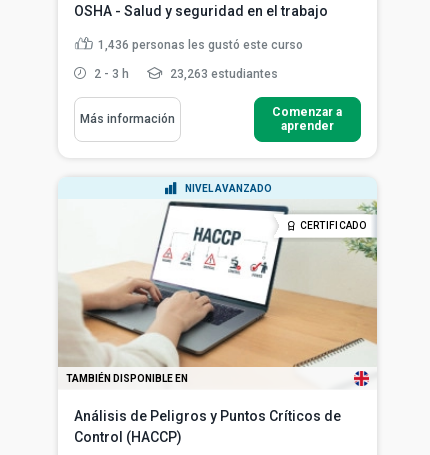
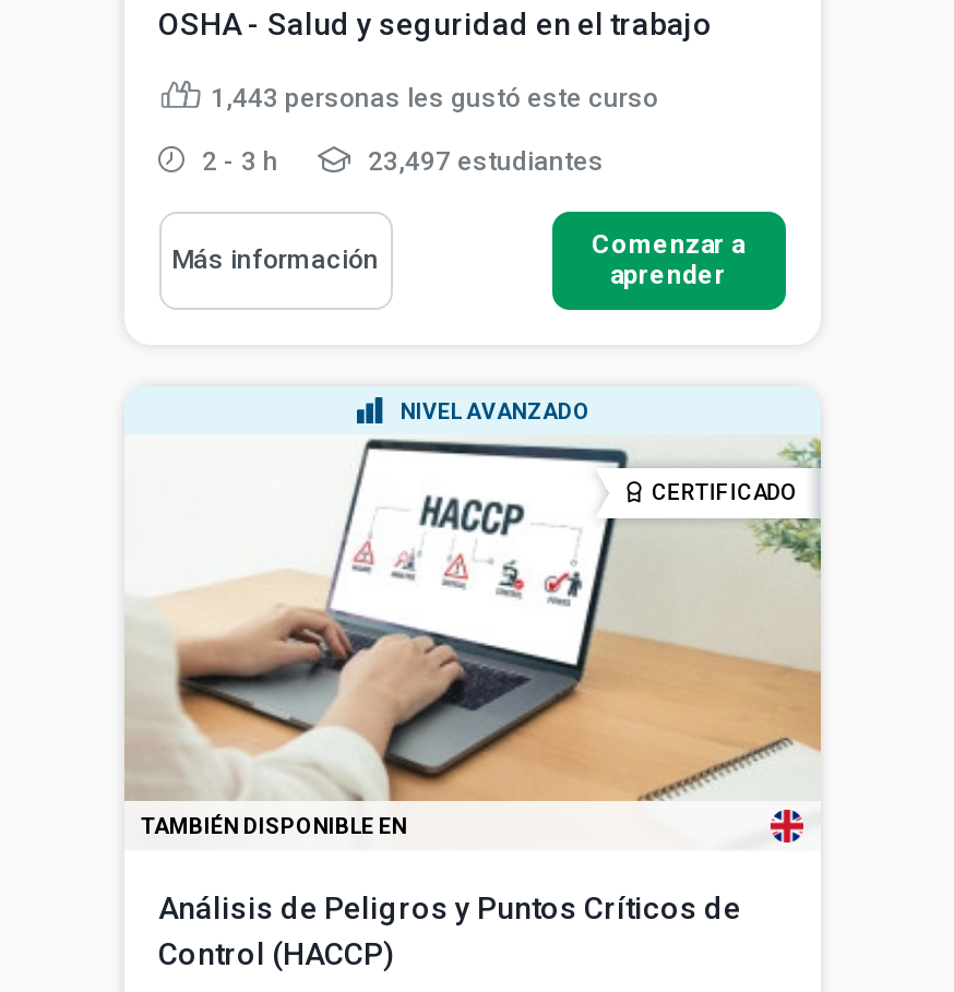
[97,38,302,52] 1,436 personas les gustó este curso -> [211,83,658,113] 1,443 personas les gustó este curso
[166,66,277,80] 23,263 estudiantes -> [361,145,604,176] 23,497 estudiantes

